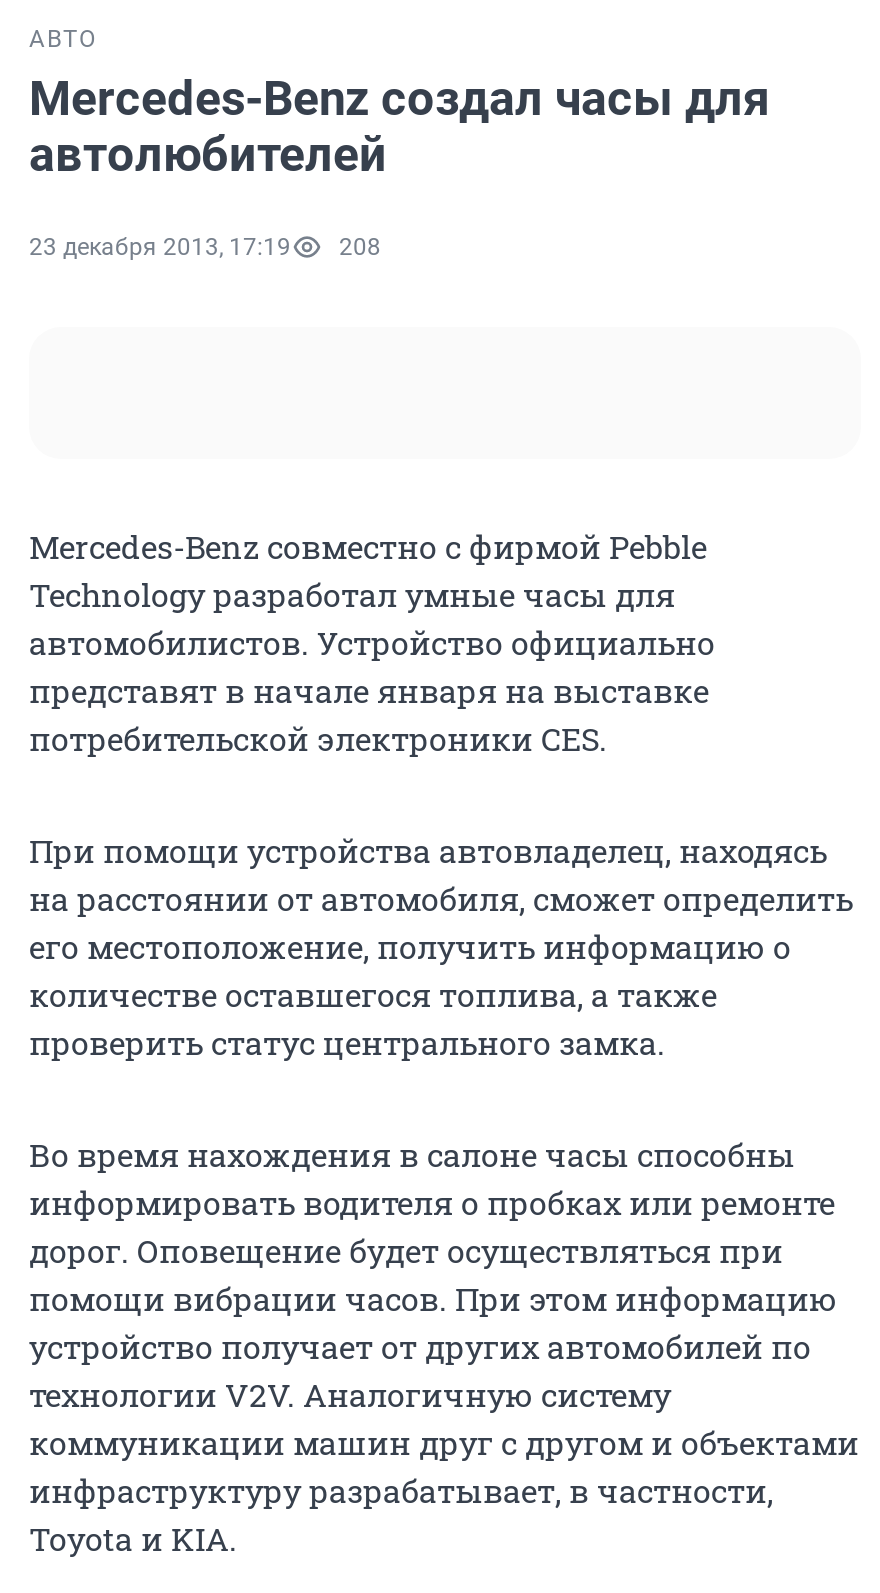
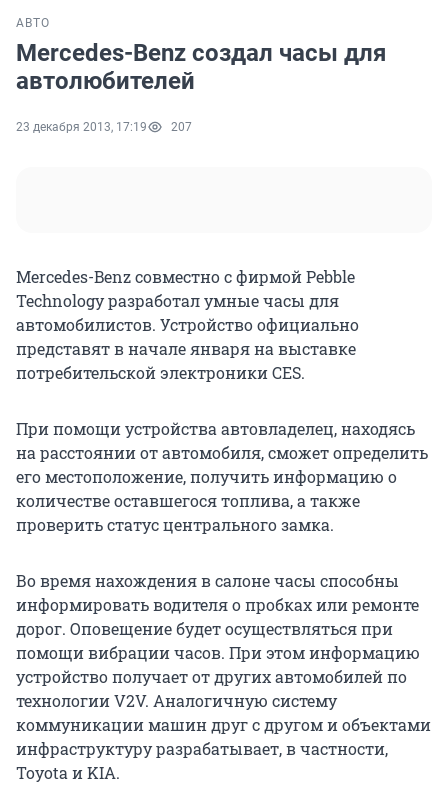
[29,233,381,261] 23 декабря 2013, 17:19 208 -> [16,120,192,134] 23 декабря 2013, 17:19 207

